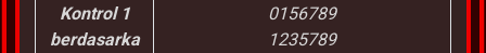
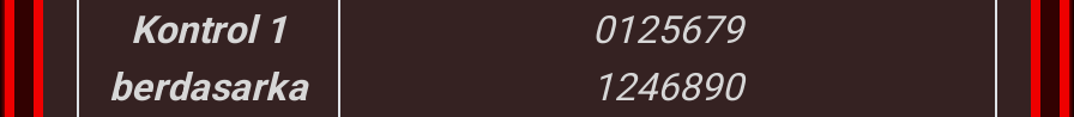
[268,3,336,24] 0156789 -> [592,7,743,53] 0125679
[268,29,336,50] 1235789 -> [592,64,743,110] 1246890

